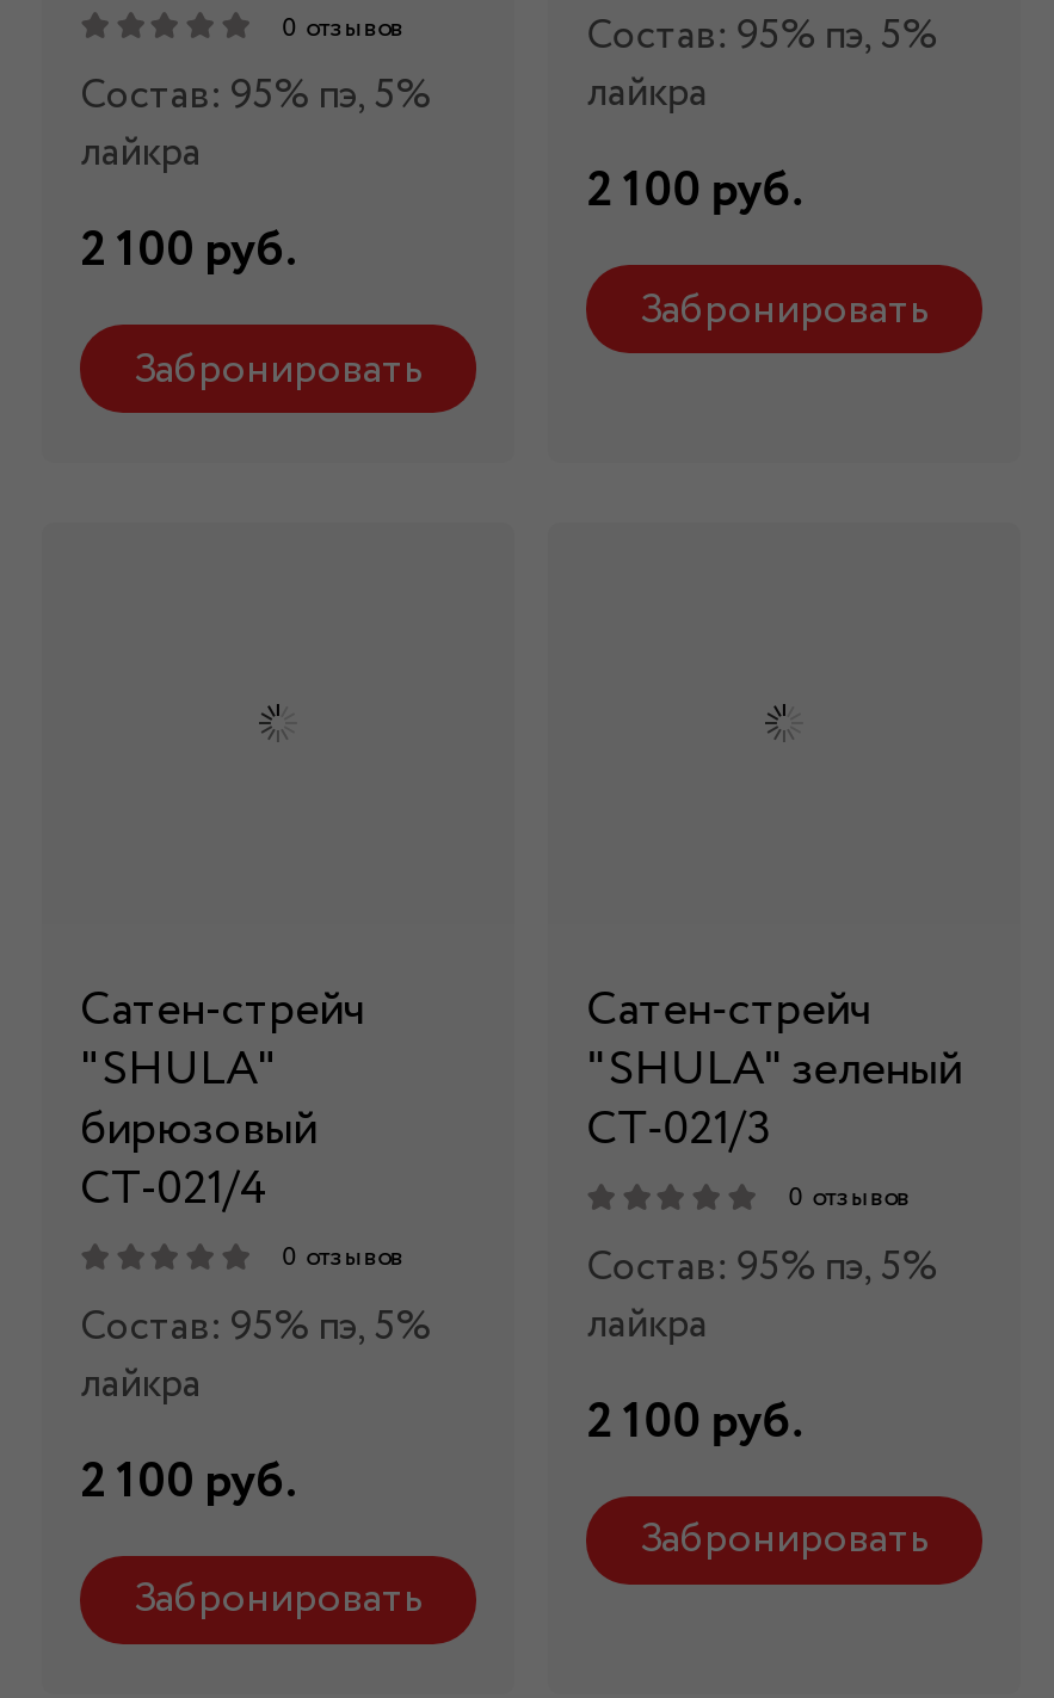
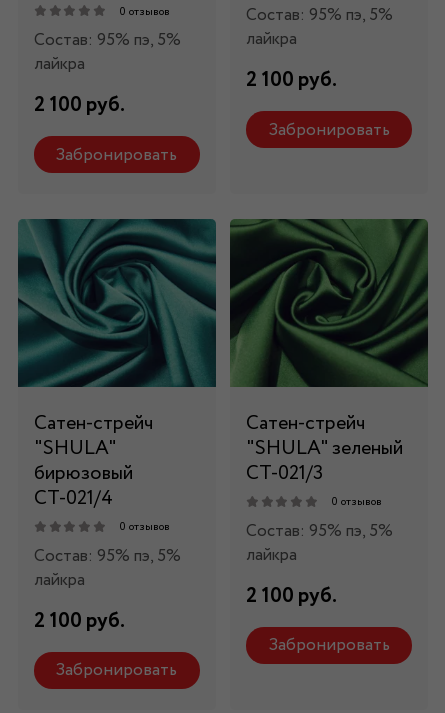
none -> [17,218,217,388] [image]
none -> [229,218,429,388] [image]

